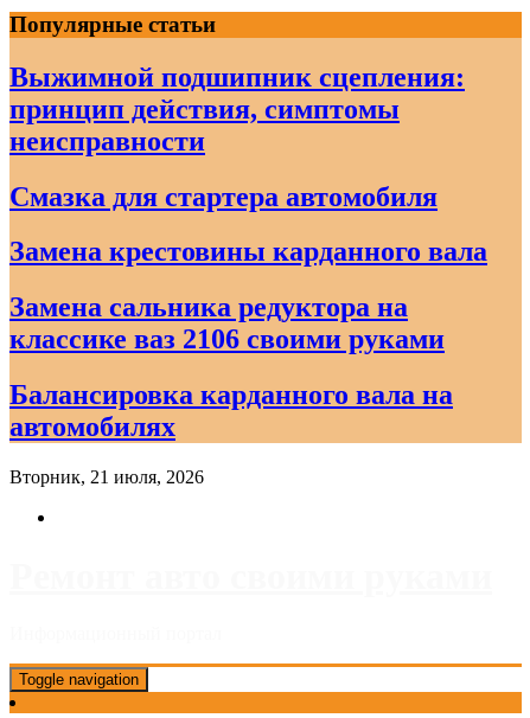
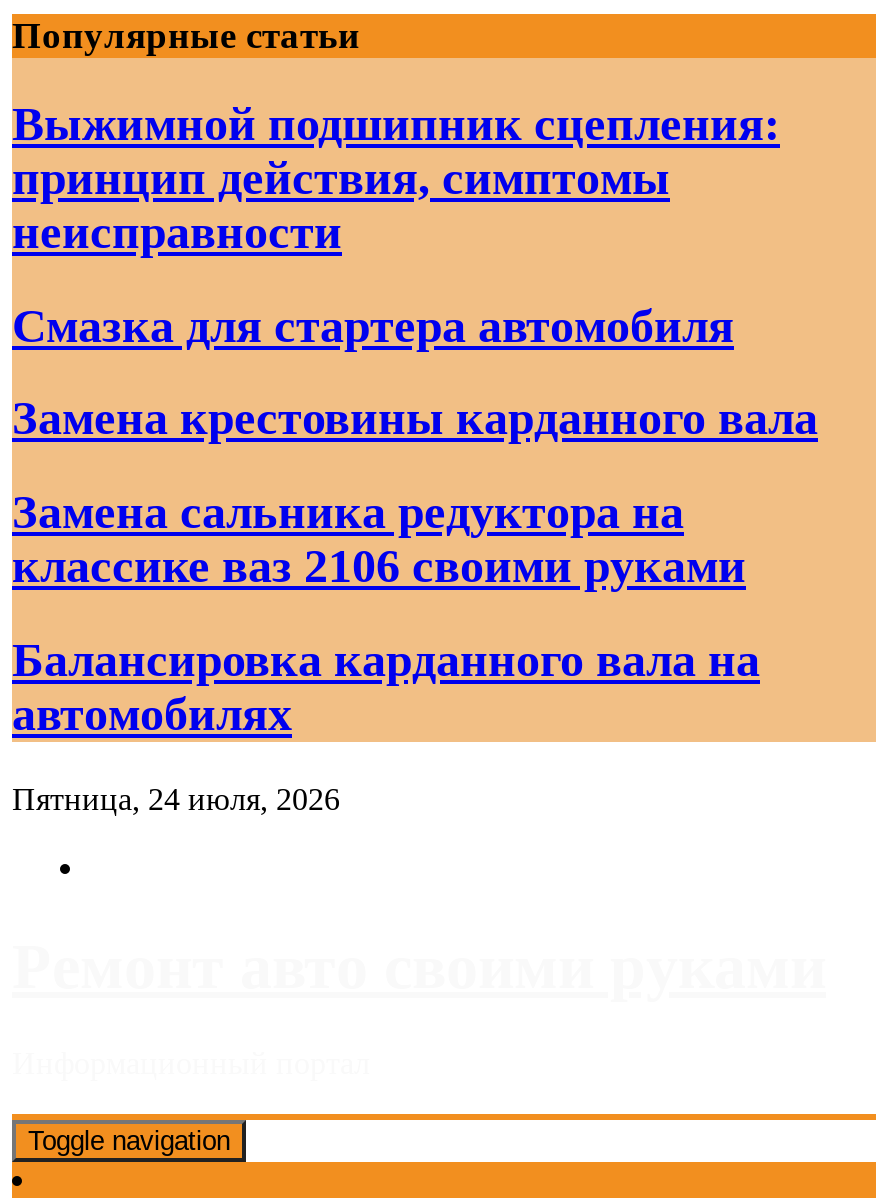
[9,467,204,487] Вторник, 21 июля, 2026 -> [12,782,340,816] Пятница, 24 июля, 2026

